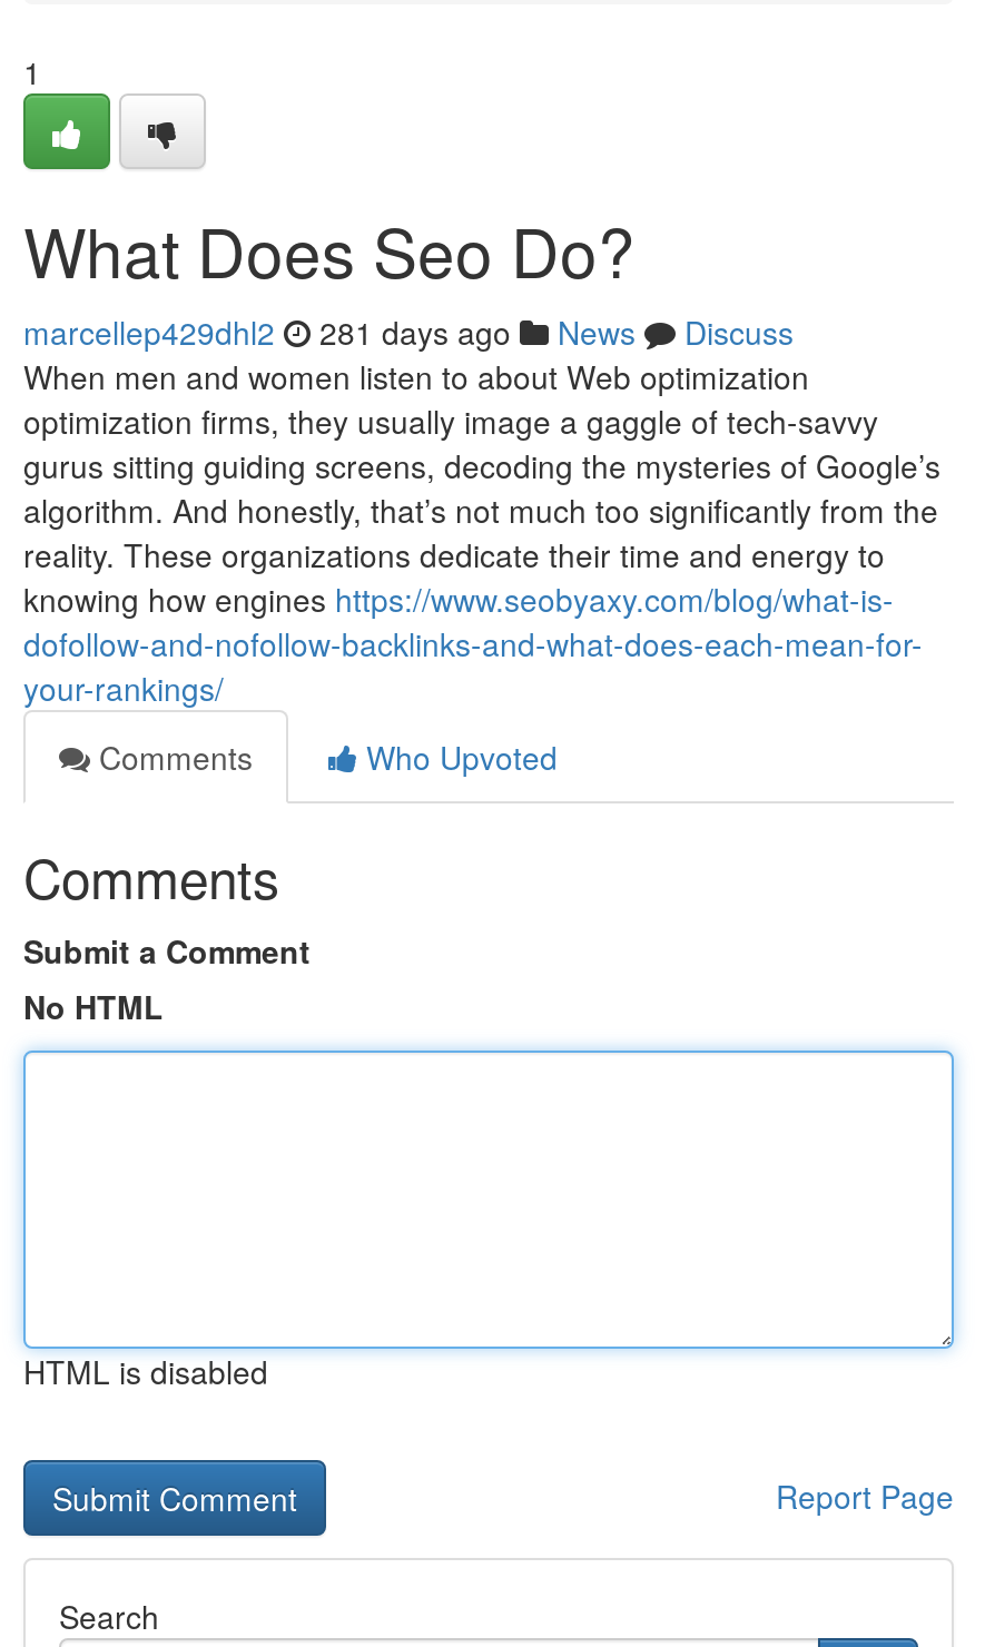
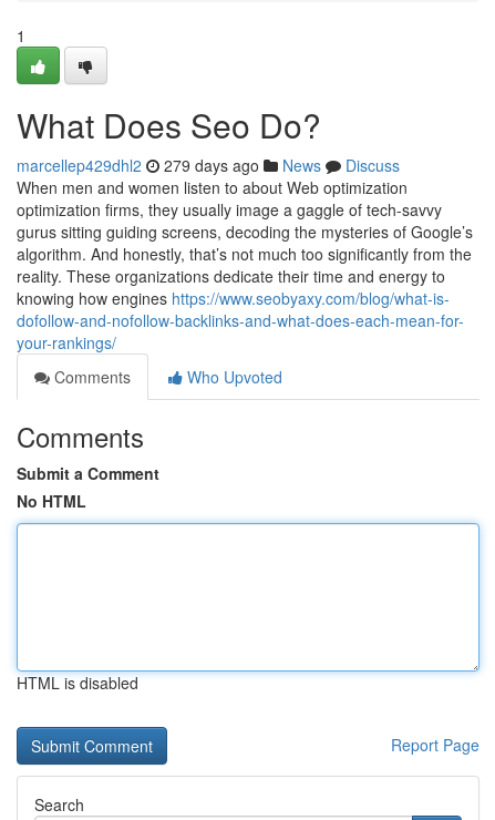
[23,309,794,354] marcellep429dhl2 281 days ago News Discuss -> [17,154,400,176] marcellep429dhl2 279 days ago News Discuss

